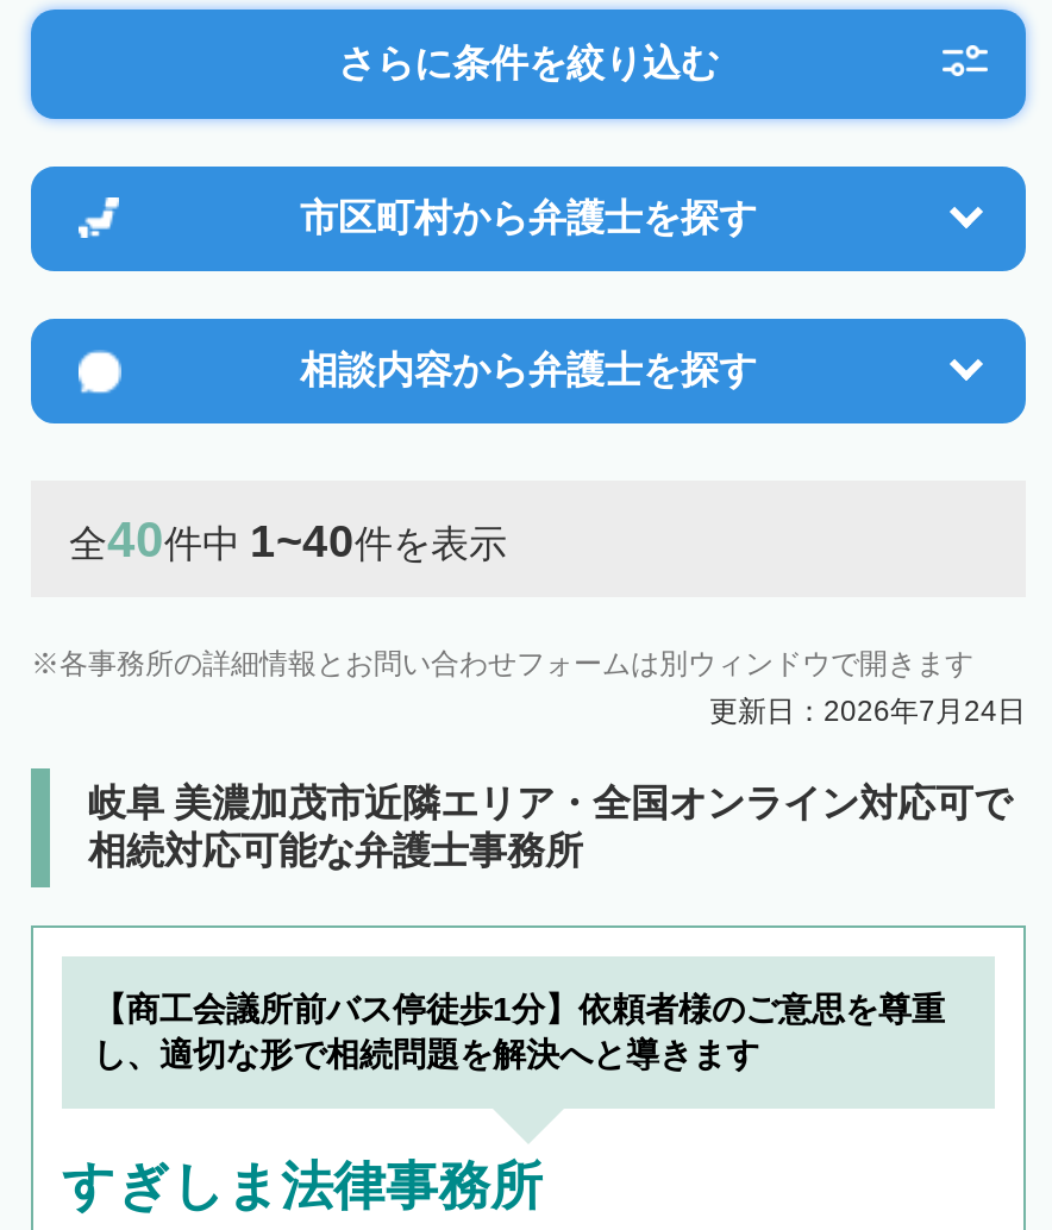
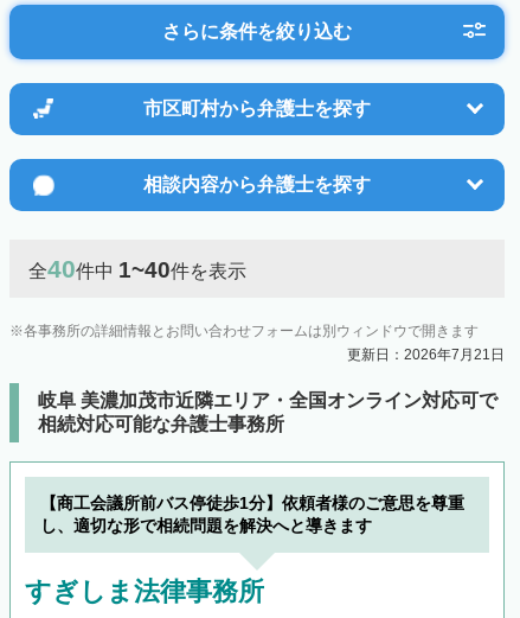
[709,695,1026,728] 更新日：2026年7月24日 -> [347,346,505,363] 更新日：2026年7月21日

